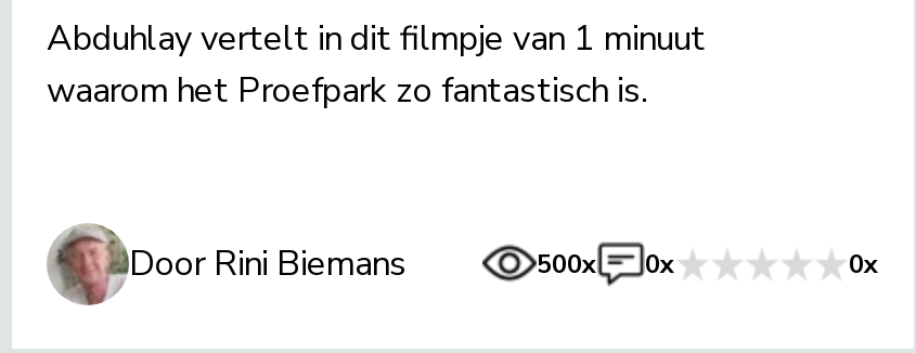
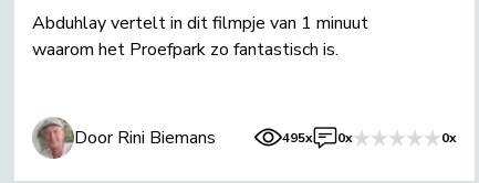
[537,247,597,282] 500x -> [282,129,313,147] 495x

